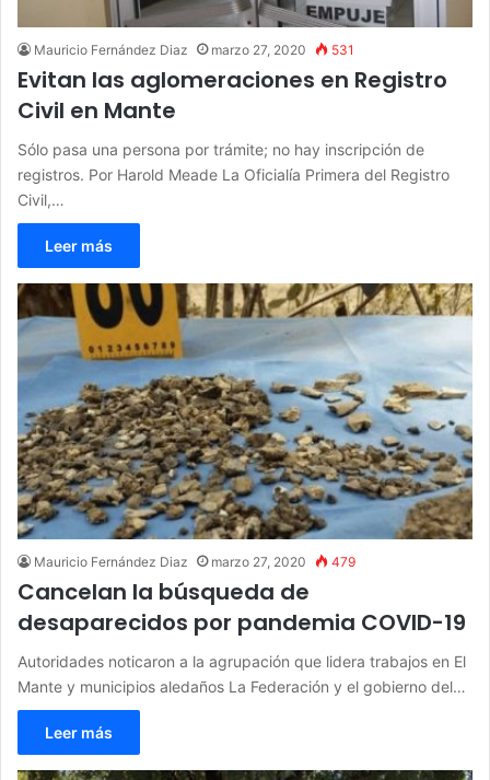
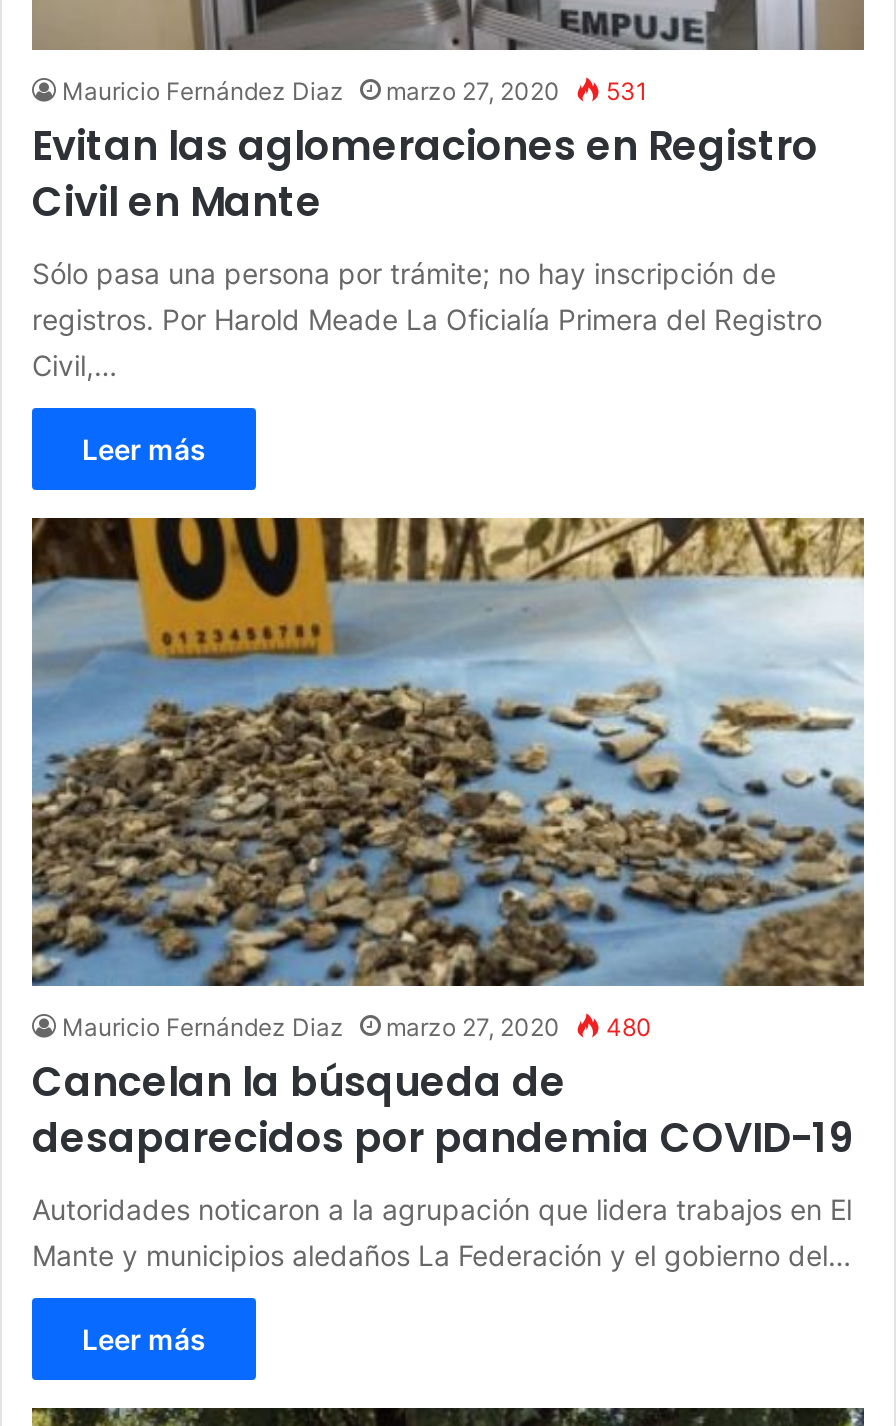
[34,554,355,570] Mauricio Fernández Diaz marzo 27, 2020 479 -> [62,1013,652,1043] Mauricio Fernández Diaz marzo 27, 2020 480

